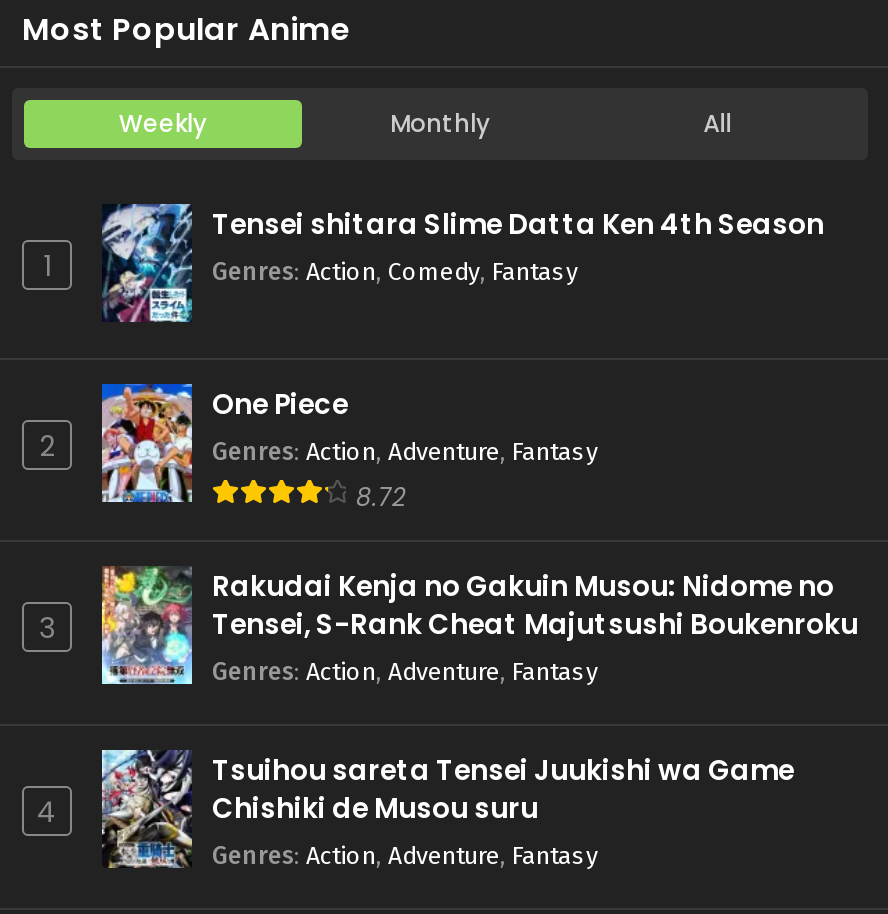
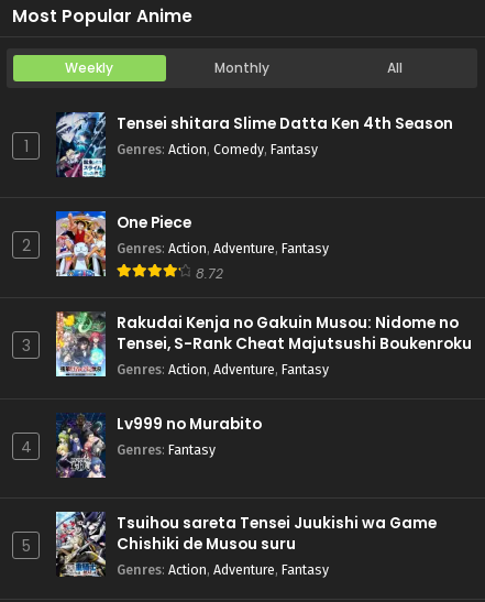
none -> [56,413,262,479] [image] | Lv999 no Murabito | Genres: Fantasy
none -> [21,535,30,557] 5

